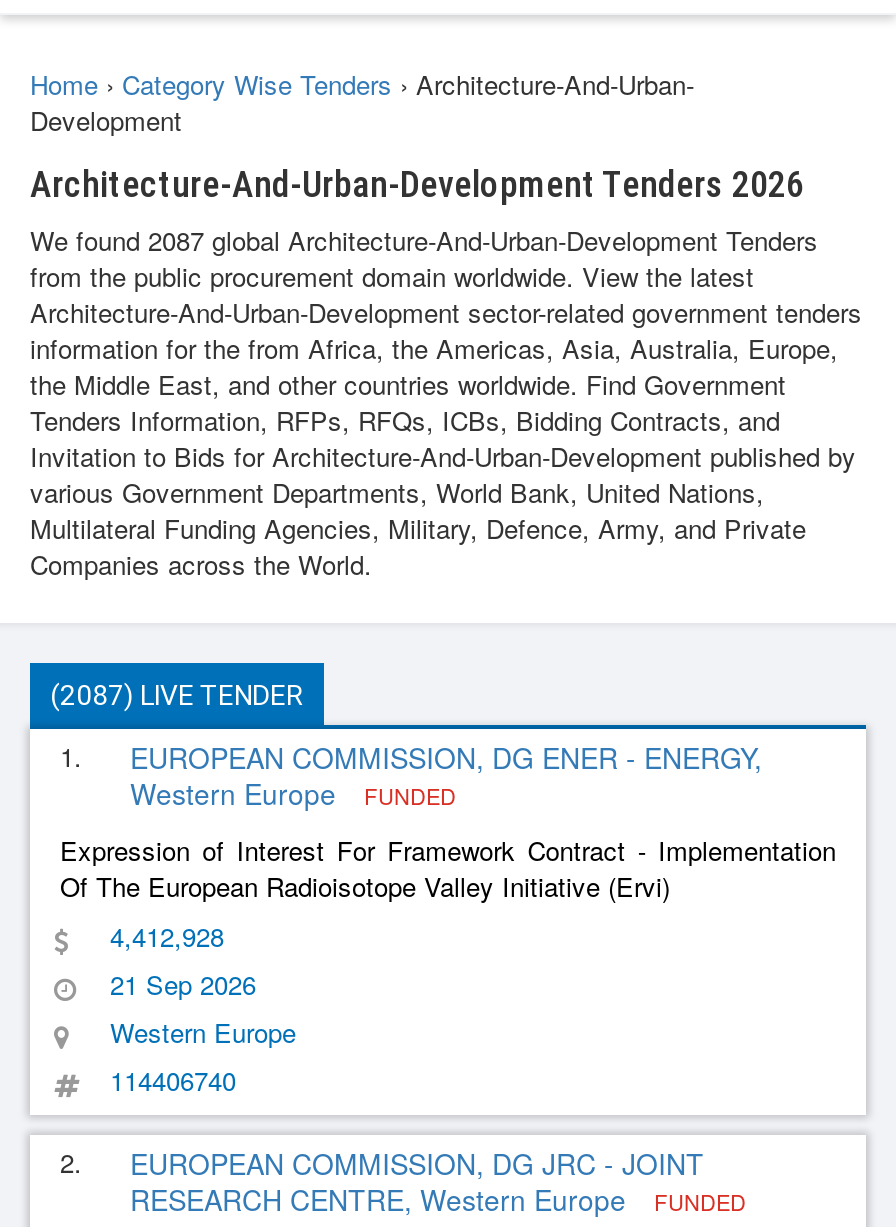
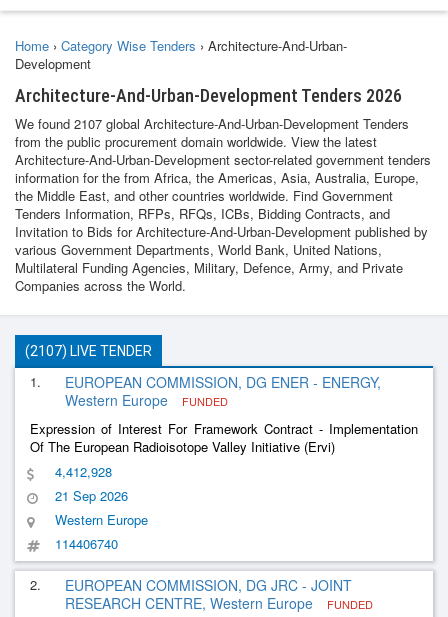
[30,221,818,259] We found 2087 global Architecture-And-Urban-Development Tenders -> [15,114,409,133] We found 2107 global Architecture-And-Urban-Development Tenders
[50,679,304,711] (2087) LIVE TENDER -> [25,343,152,359] (2107) LIVE TENDER

